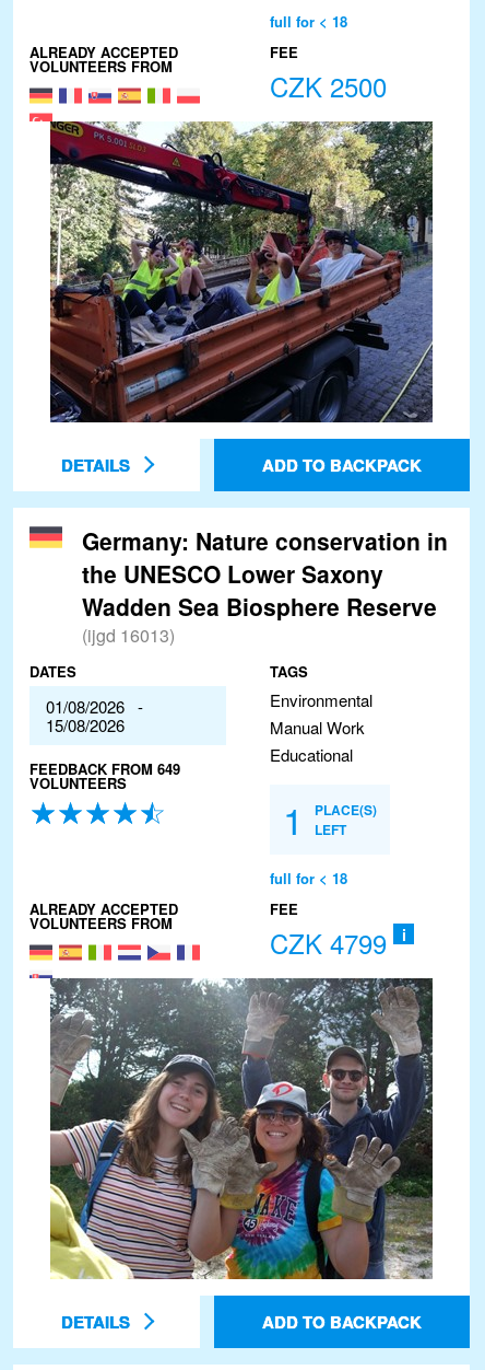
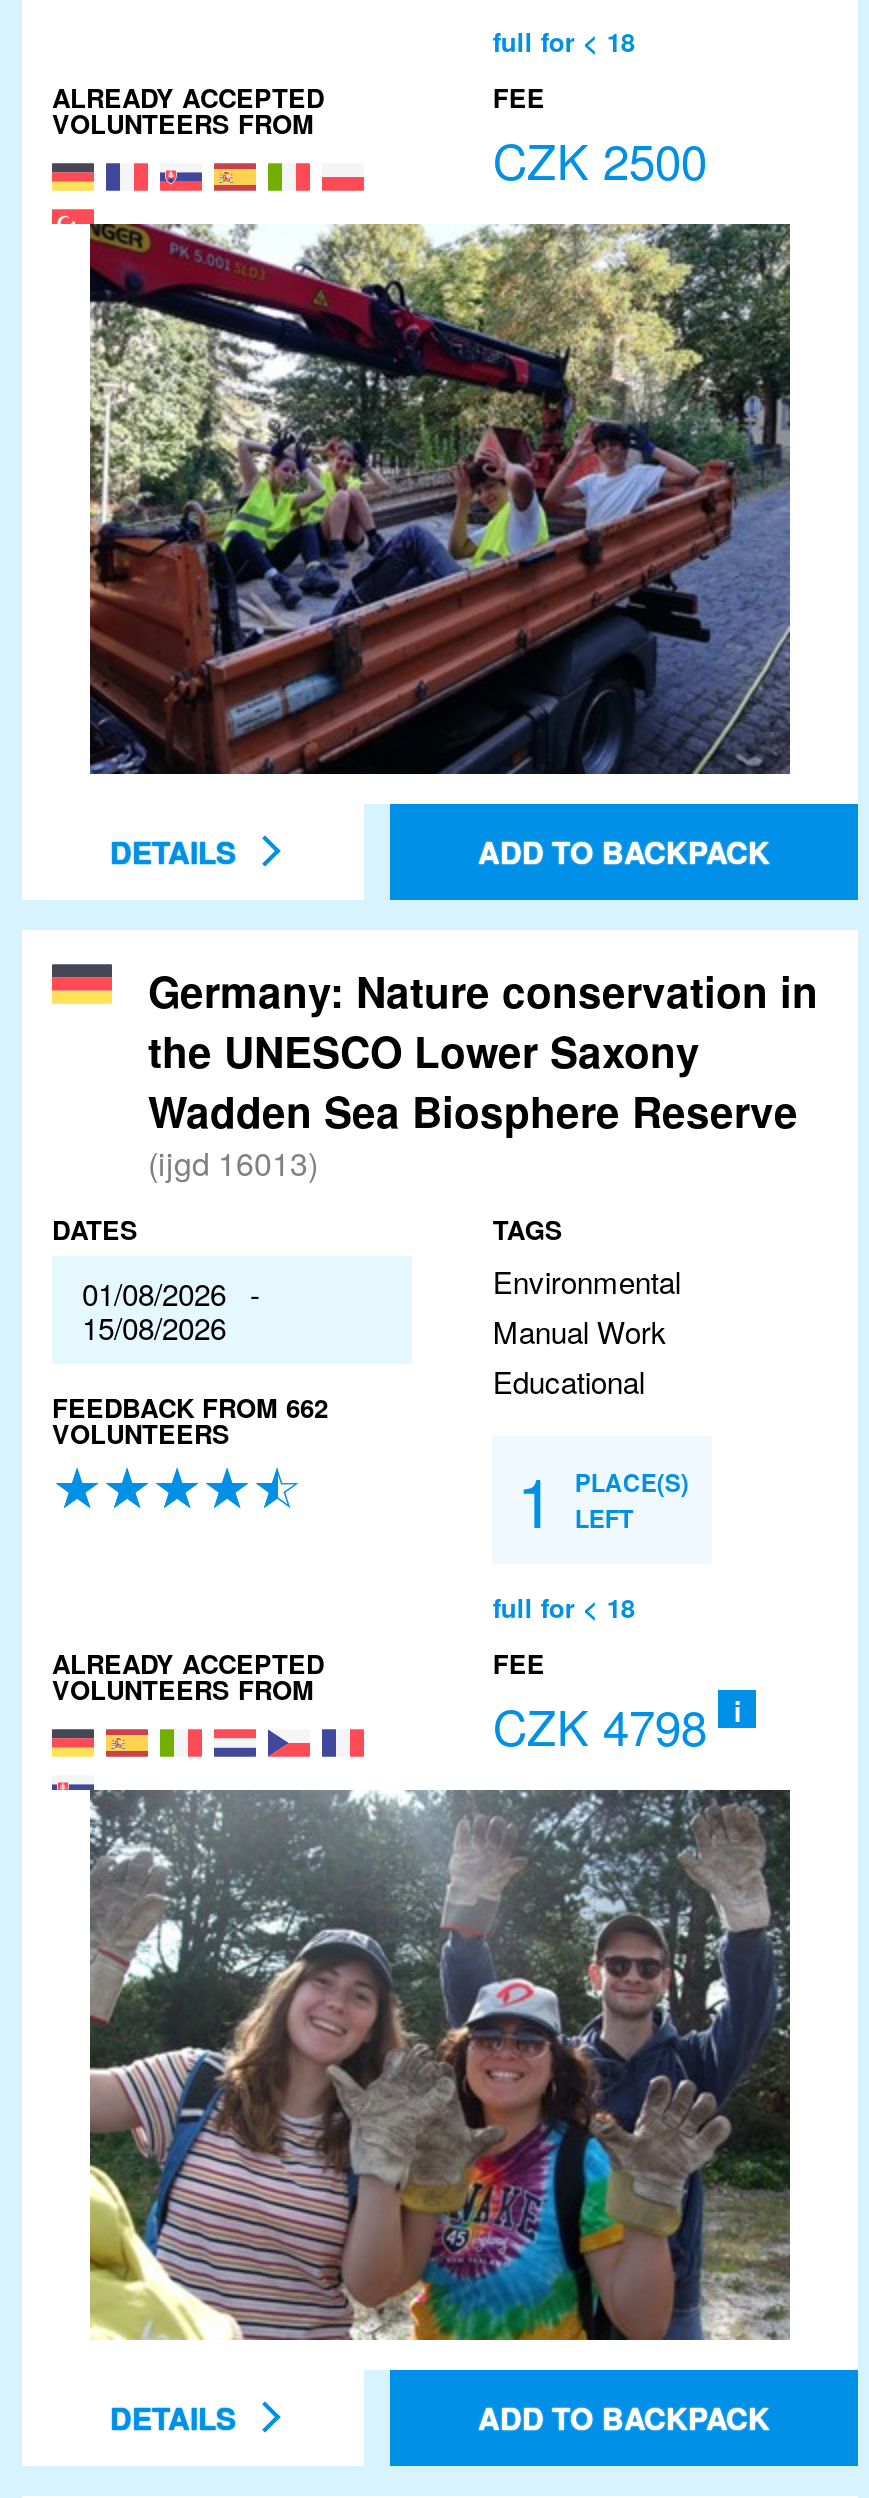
[29,758,180,779] FEEDBACK FROM 649 -> [52,1388,328,1426] FEEDBACK FROM 662
[270,924,387,962] CZK 4799 -> [493,1690,707,1760] CZK 4798

